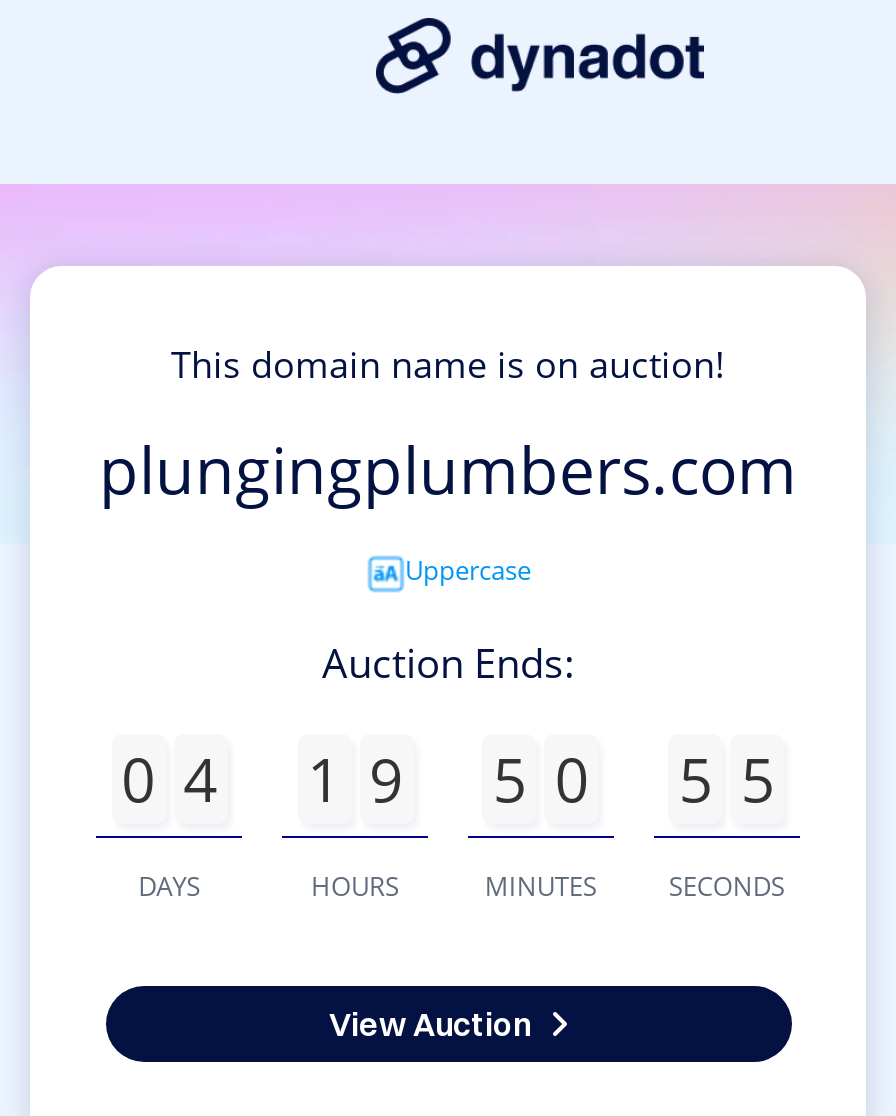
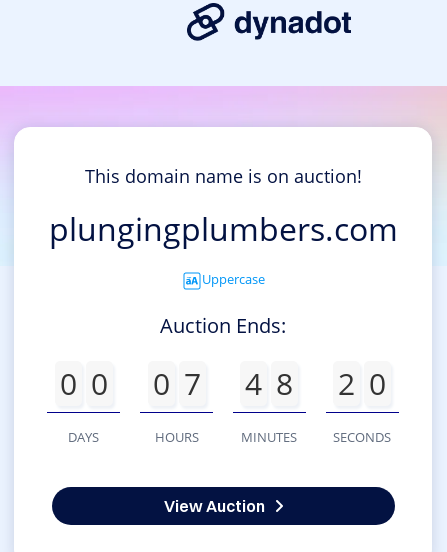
[121,738,217,820] 0 4 -> [60,363,108,404] 0 0
[307,738,403,820] 1 9 -> [152,363,200,404] 0 7
[493,738,589,820] 5 0 -> [245,363,293,404] 4 8
[679,738,775,820] 5 5 -> [338,363,386,404] 2 0

